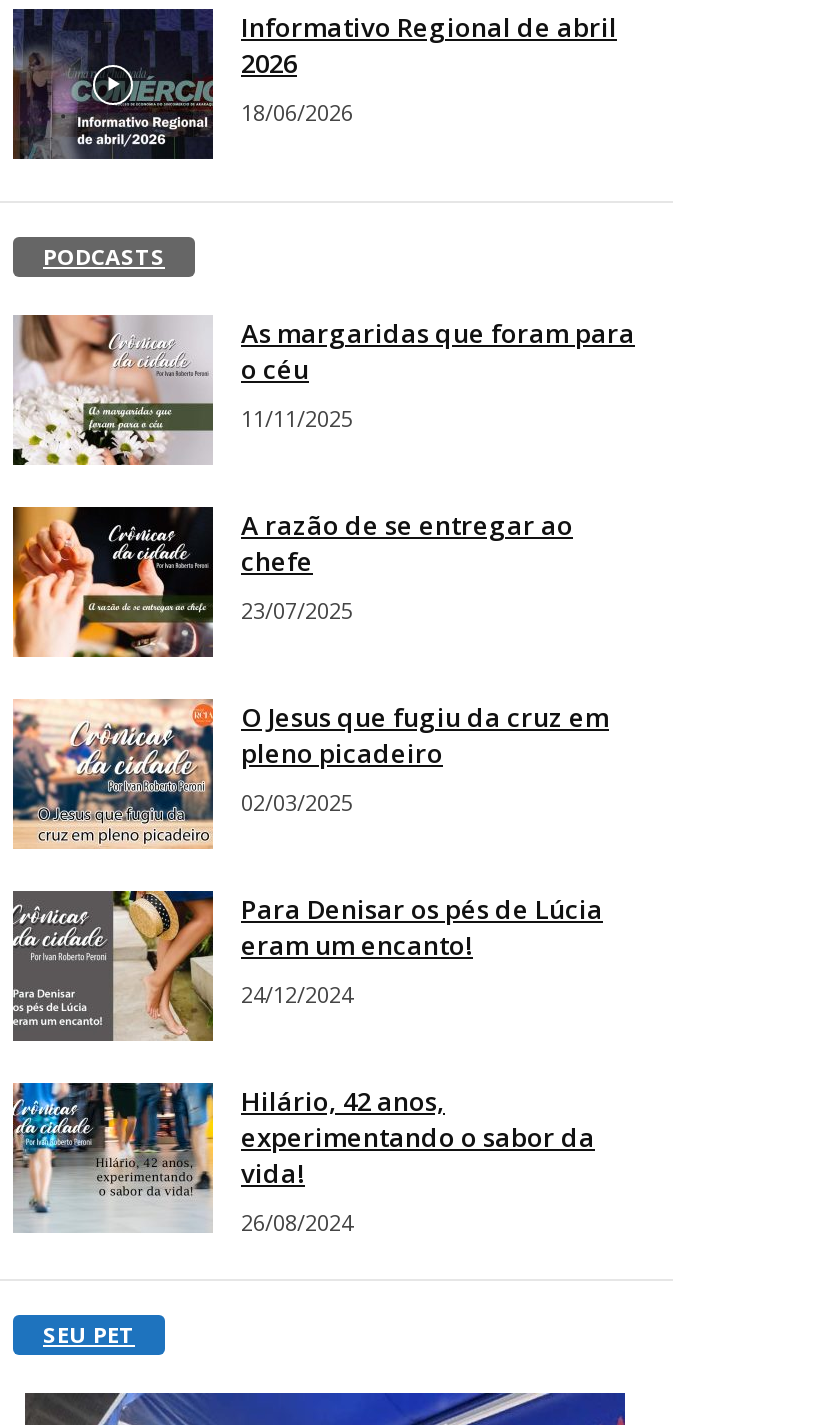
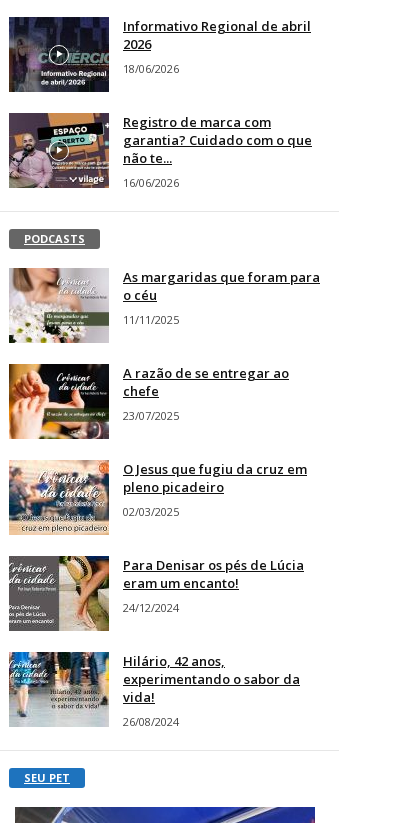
none -> [9,112,312,190] [image] | Registro de marca com | garantia? Cuidado com o que | não te... | 16/06/2026

